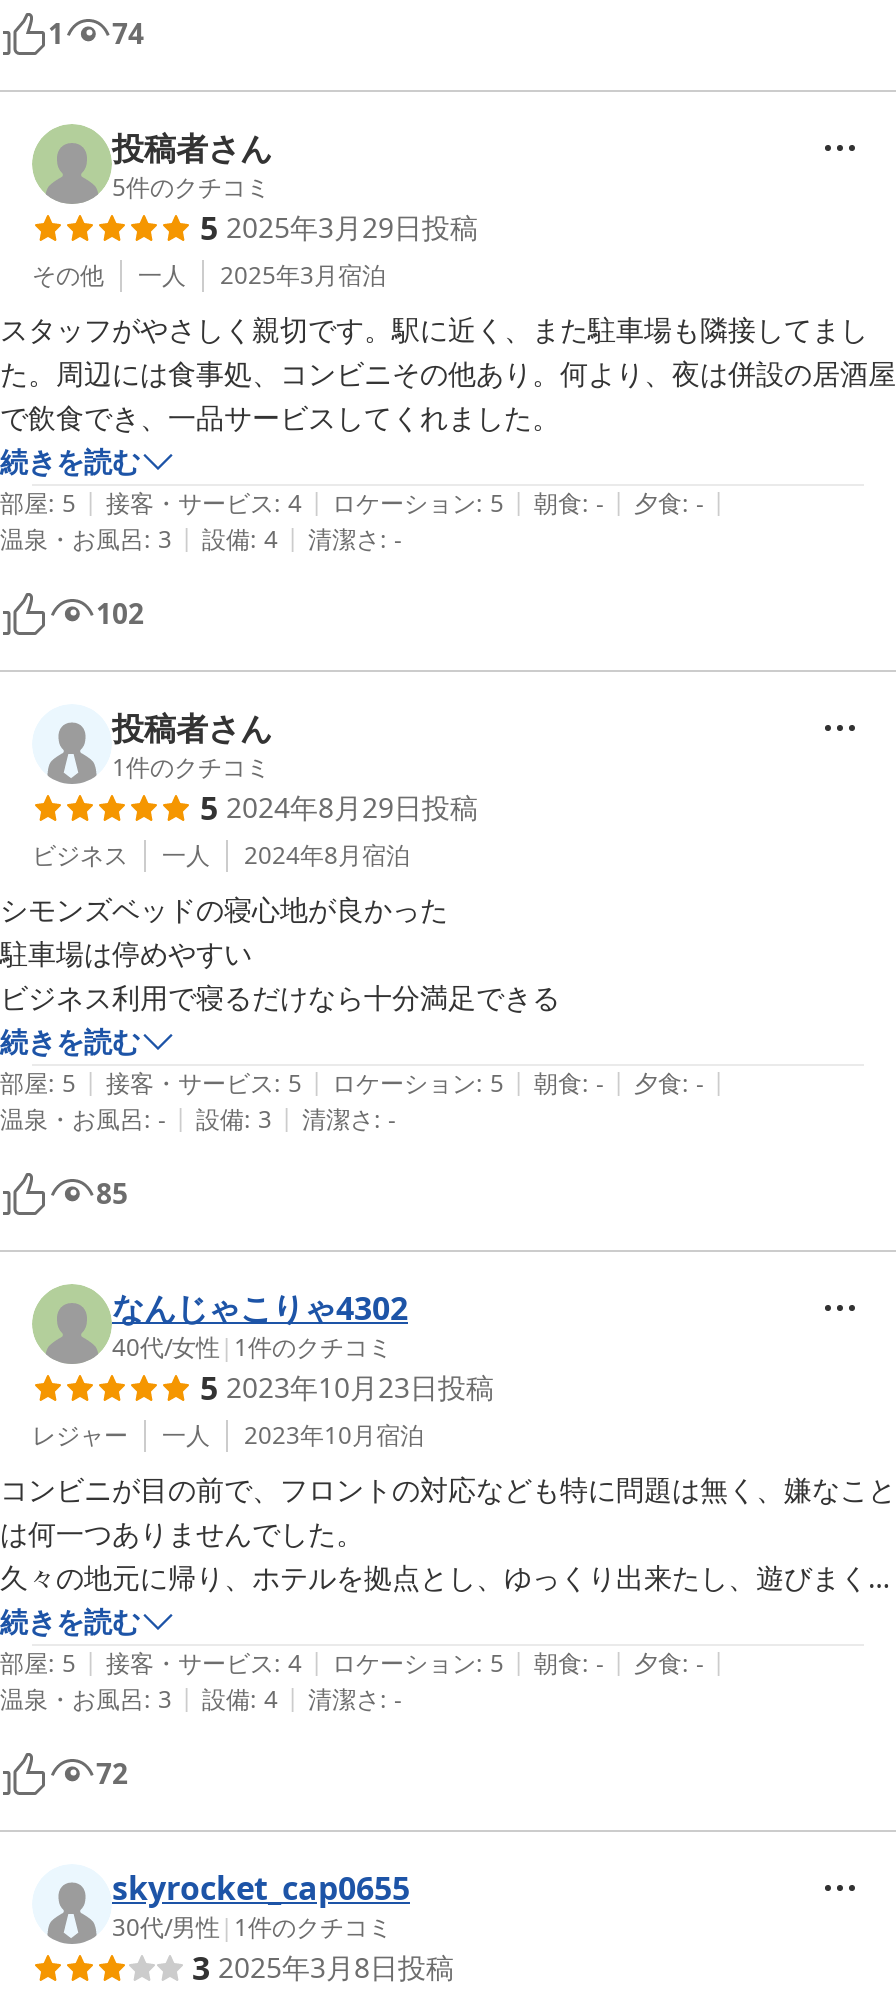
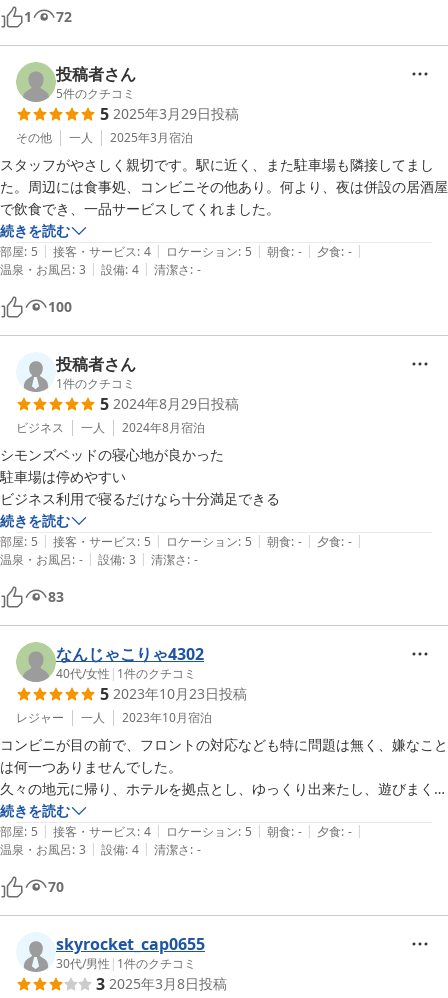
[48,14,144,52] 1 74 -> [24,7,72,26] 1 72
[96,594,144,632] 102 -> [48,297,72,316] 100
[96,1174,128,1212] 85 -> [48,587,64,606] 83
[96,1754,128,1792] 72 -> [48,877,64,896] 70

